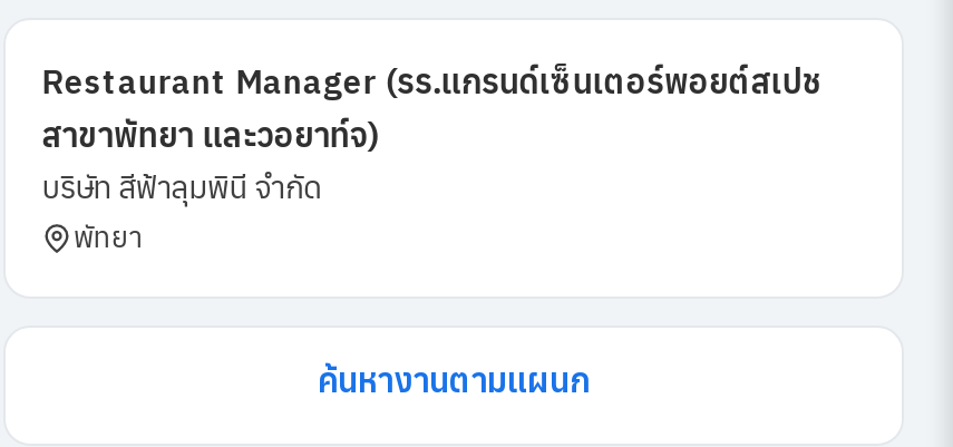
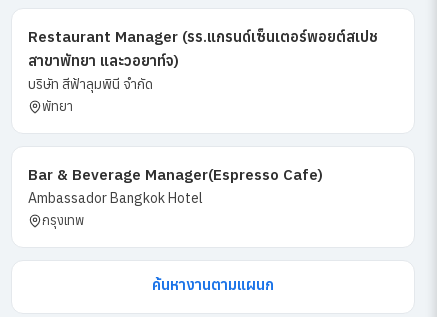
none -> [28,165,323,229] Bar & Beverage Manager(Espresso Cafe) | Ambassador Bangkok Hotel | กรุงเทพ

